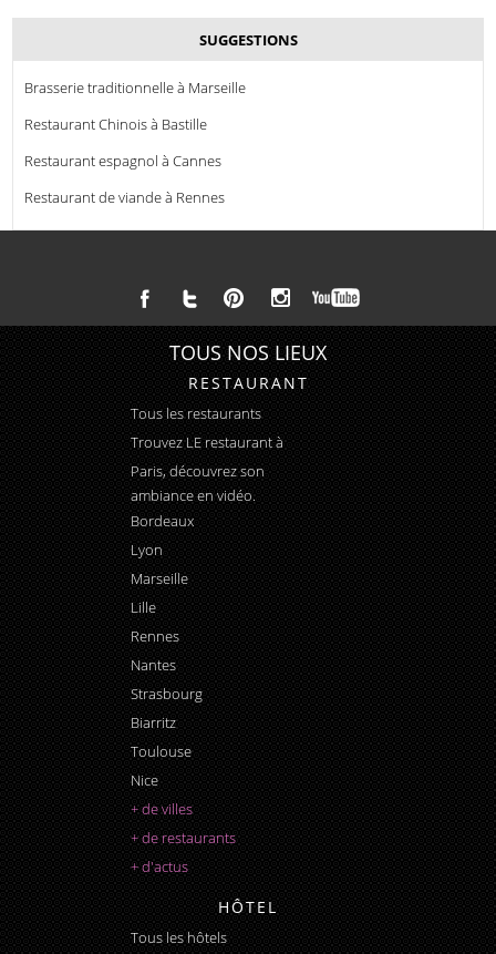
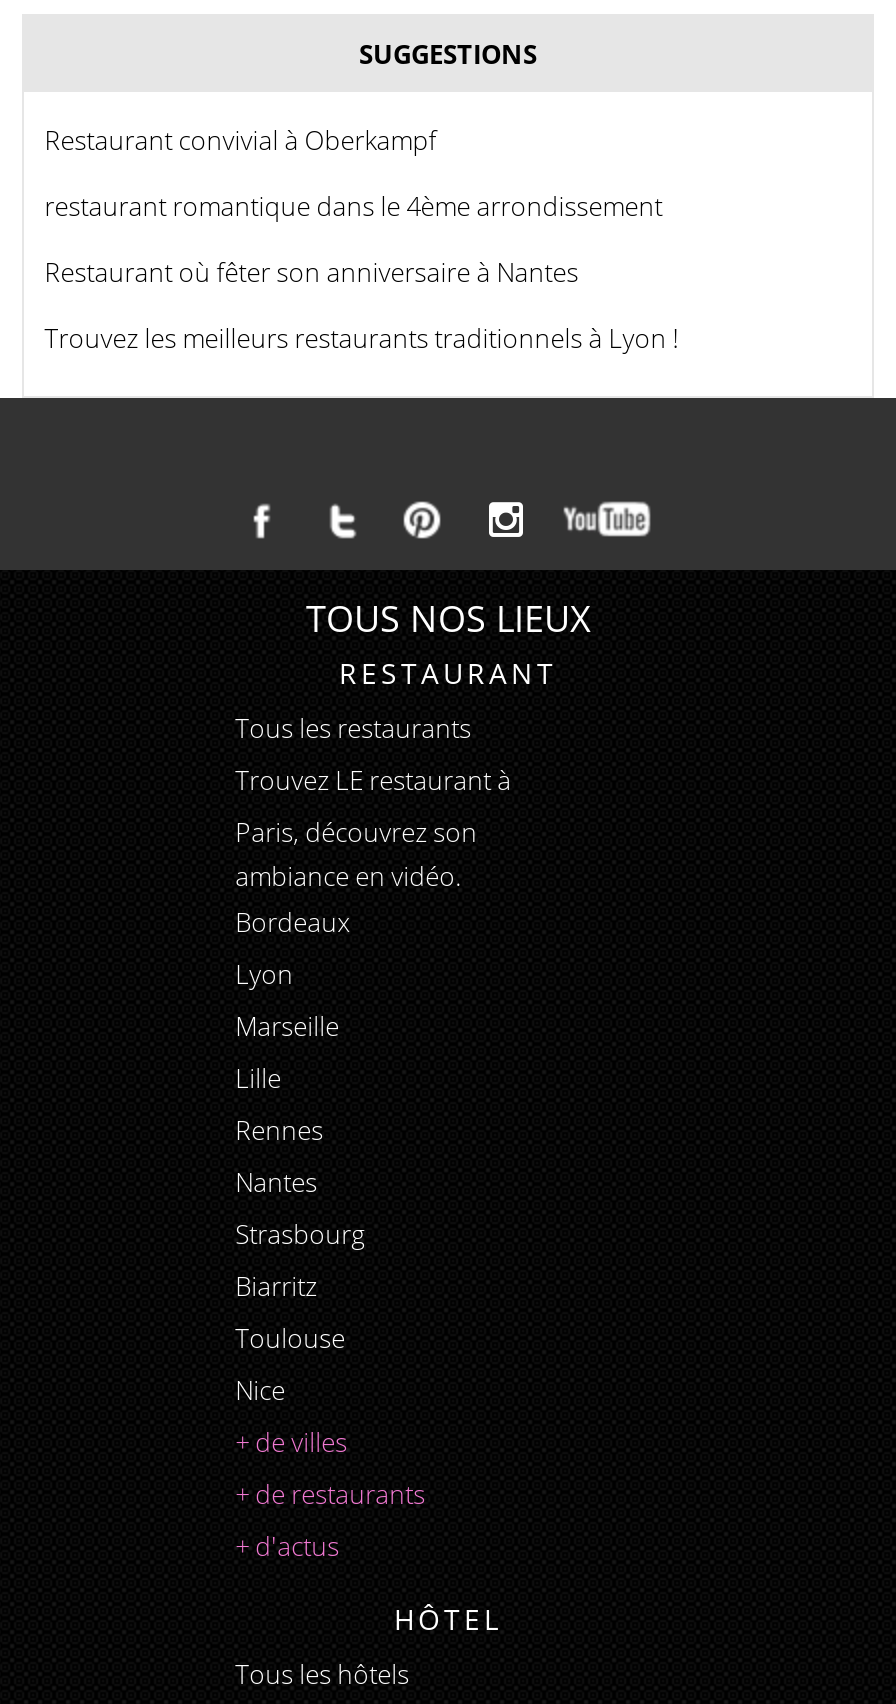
[25,78,246,98] Brasserie traditionnelle à Marseille -> [44,123,436,159] Restaurant convivial à Oberkampf
[25,114,207,134] Restaurant Chinois à Bastille -> [44,189,662,225] restaurant romantique dans le 4ème arrondissement
[25,151,222,171] Restaurant espagnol à Cannes -> [44,255,578,291] Restaurant où fêter son anniversaire à Nantes
[25,188,225,208] Restaurant de viande à Rennes -> [44,321,678,357] Trouvez les meilleurs restaurants traditionnels à Lyon !

